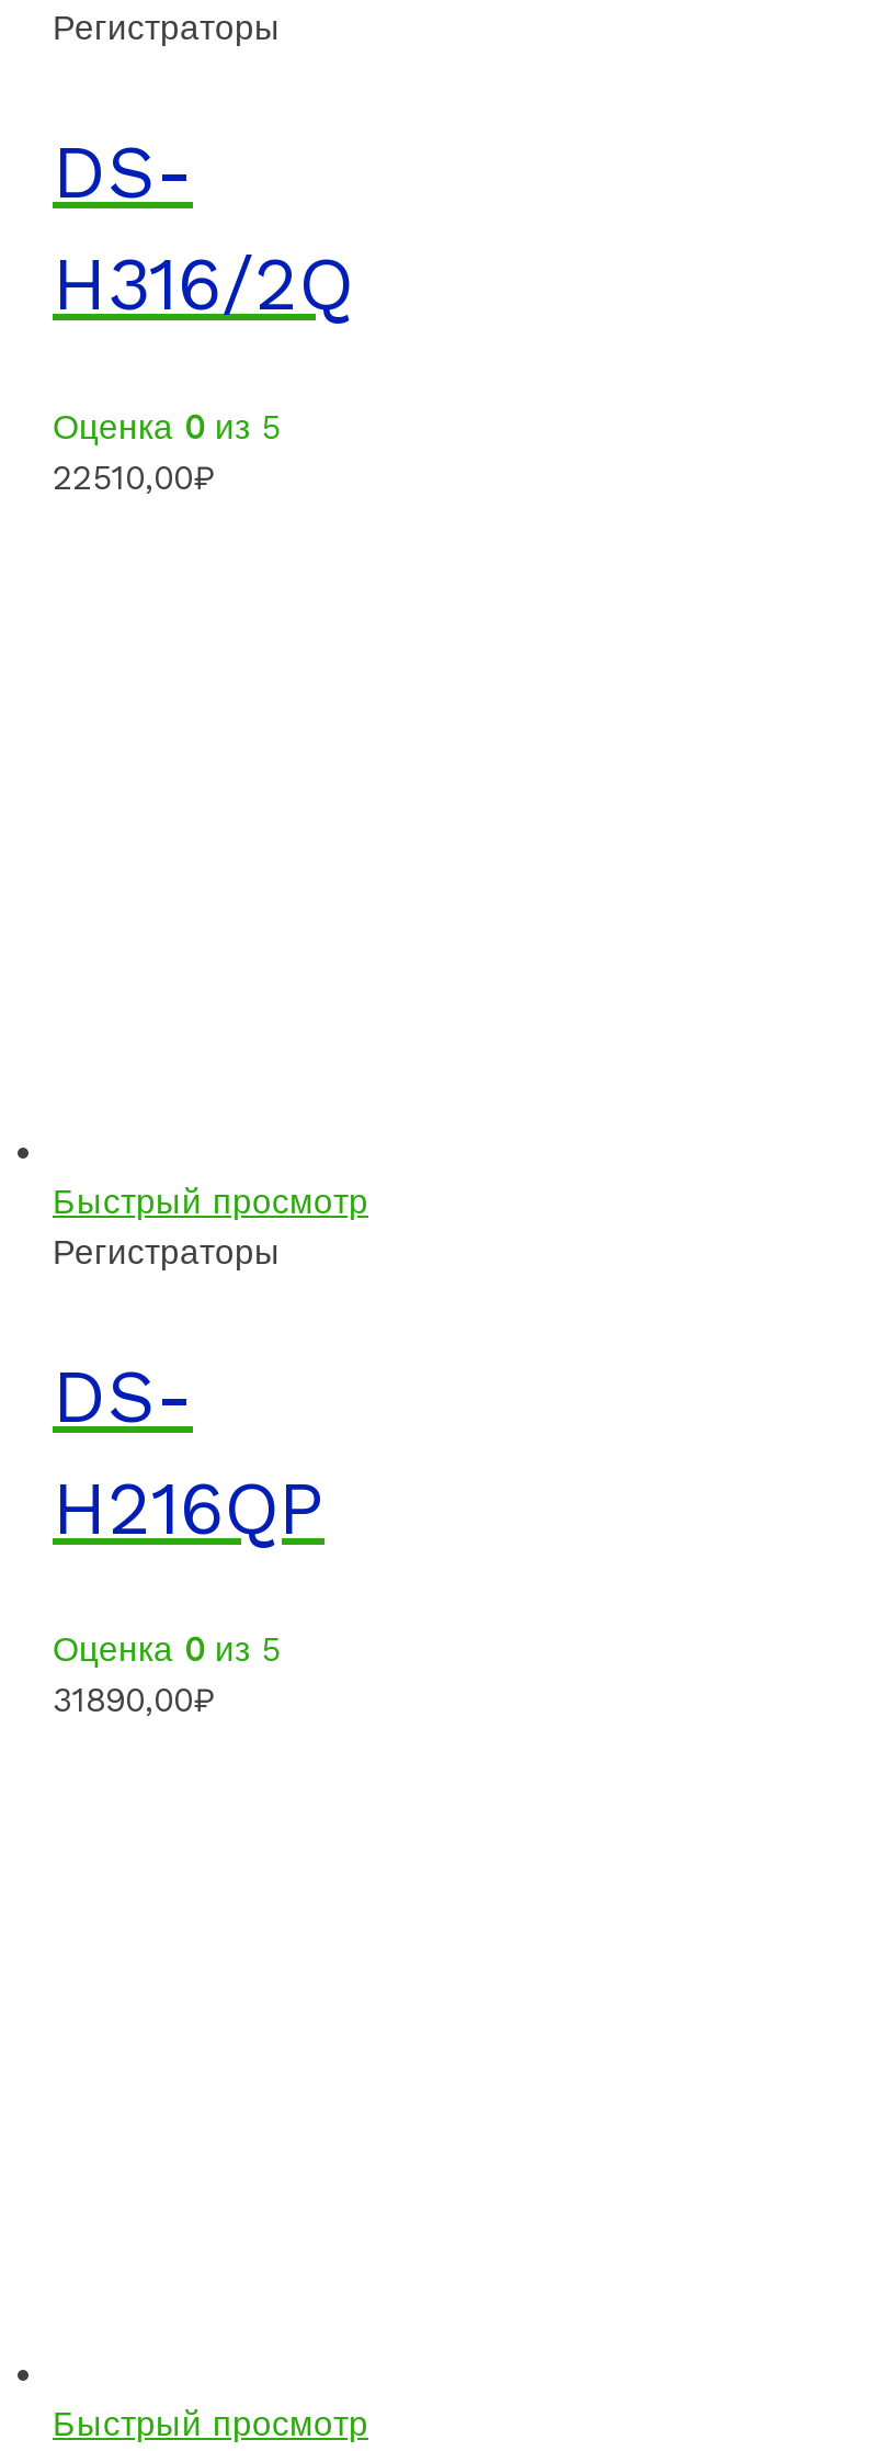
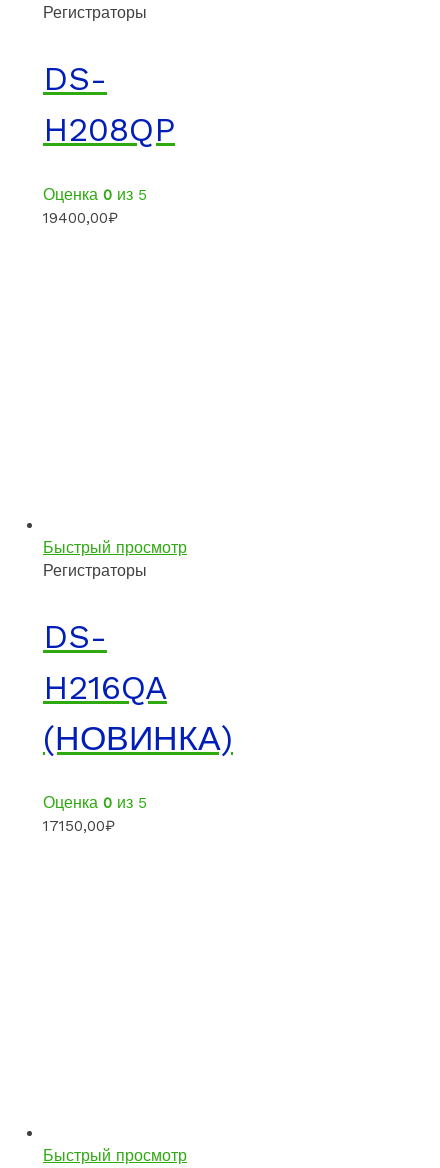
[53,240,353,328] H316/2Q -> [43,109,175,149] H208QP
[53,458,215,497] 22510,00₽ -> [43,208,118,226] 19400,00₽
[53,1463,325,1551] H216QP -> [43,667,233,758] H216QA | (НОВИНКА)
[53,1681,215,1720] 31890,00₽ -> [43,817,115,835] 17150,00₽

